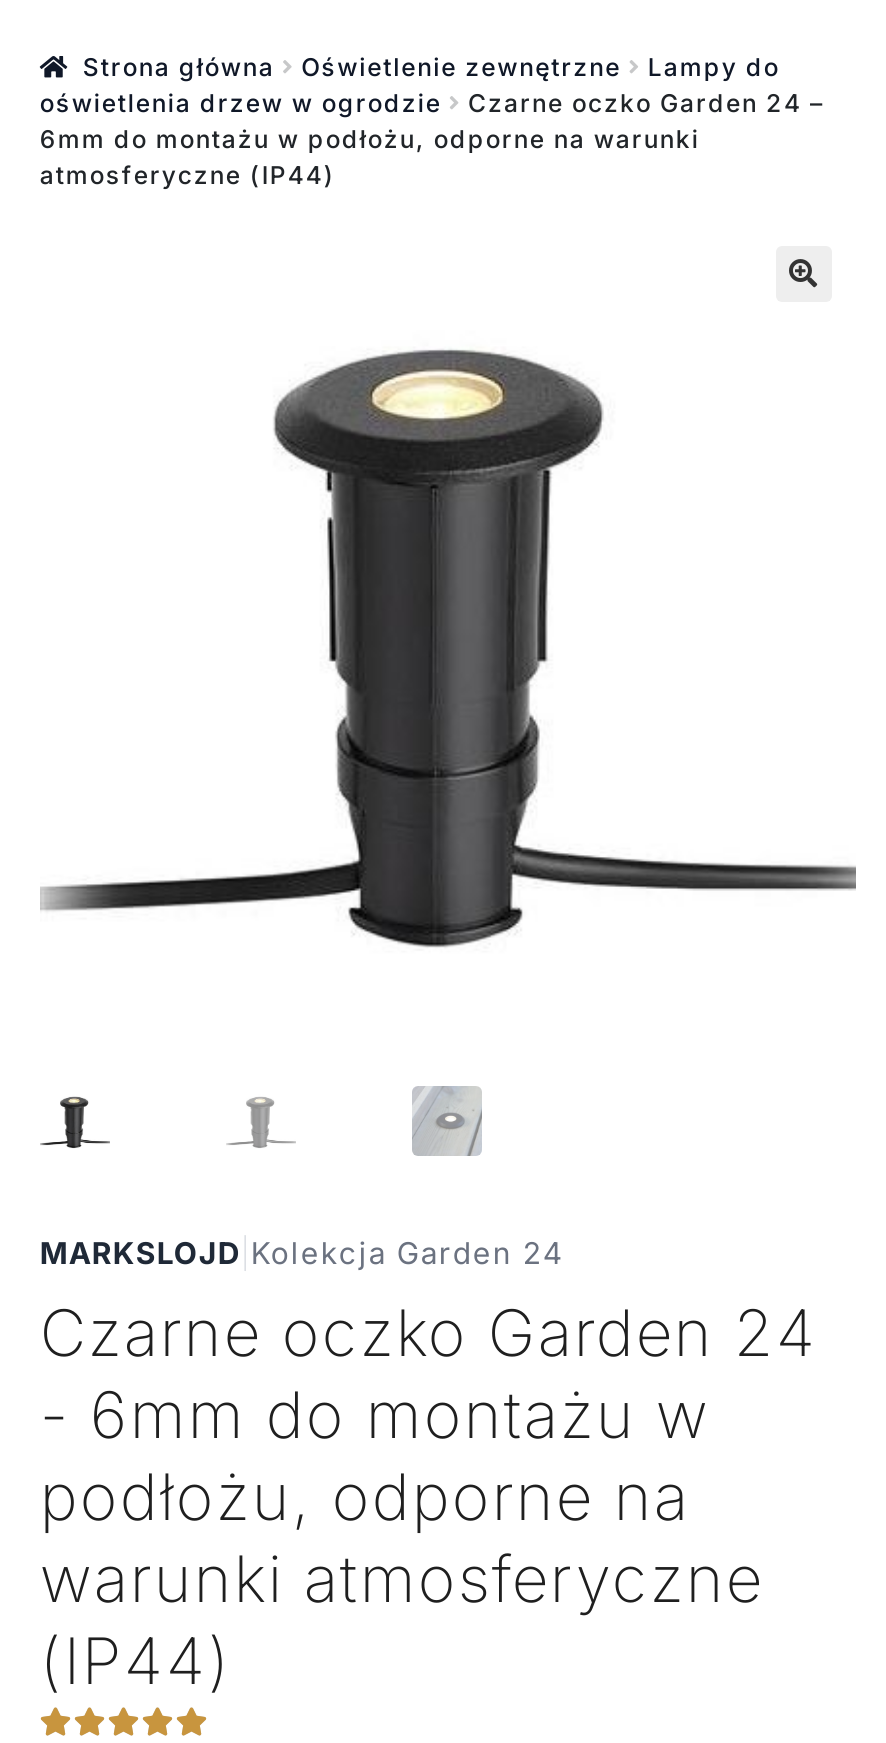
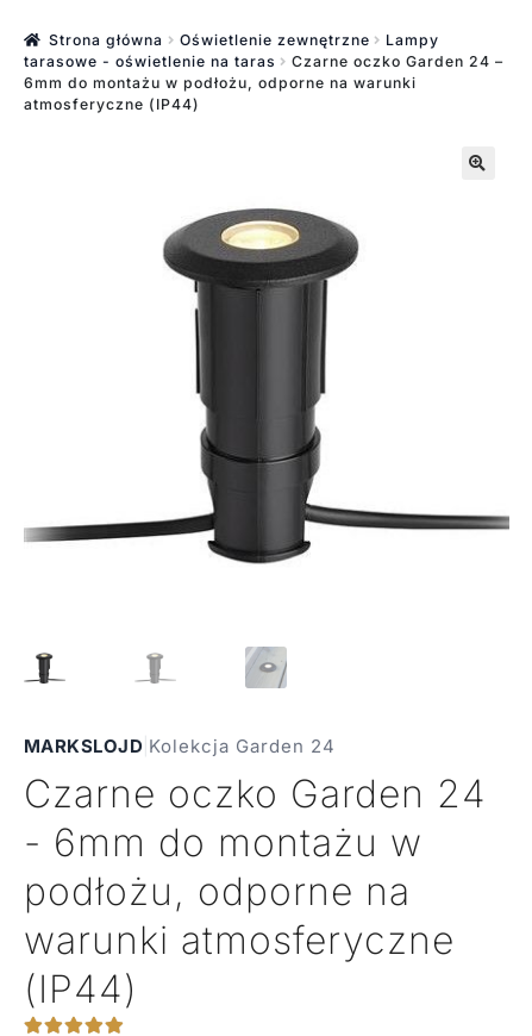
[40,52,780,118] Lampy do | oświetlenia drzew w ogrodzie -> [24,31,439,70] Lampy | tarasowe - oświetlenie na taras

